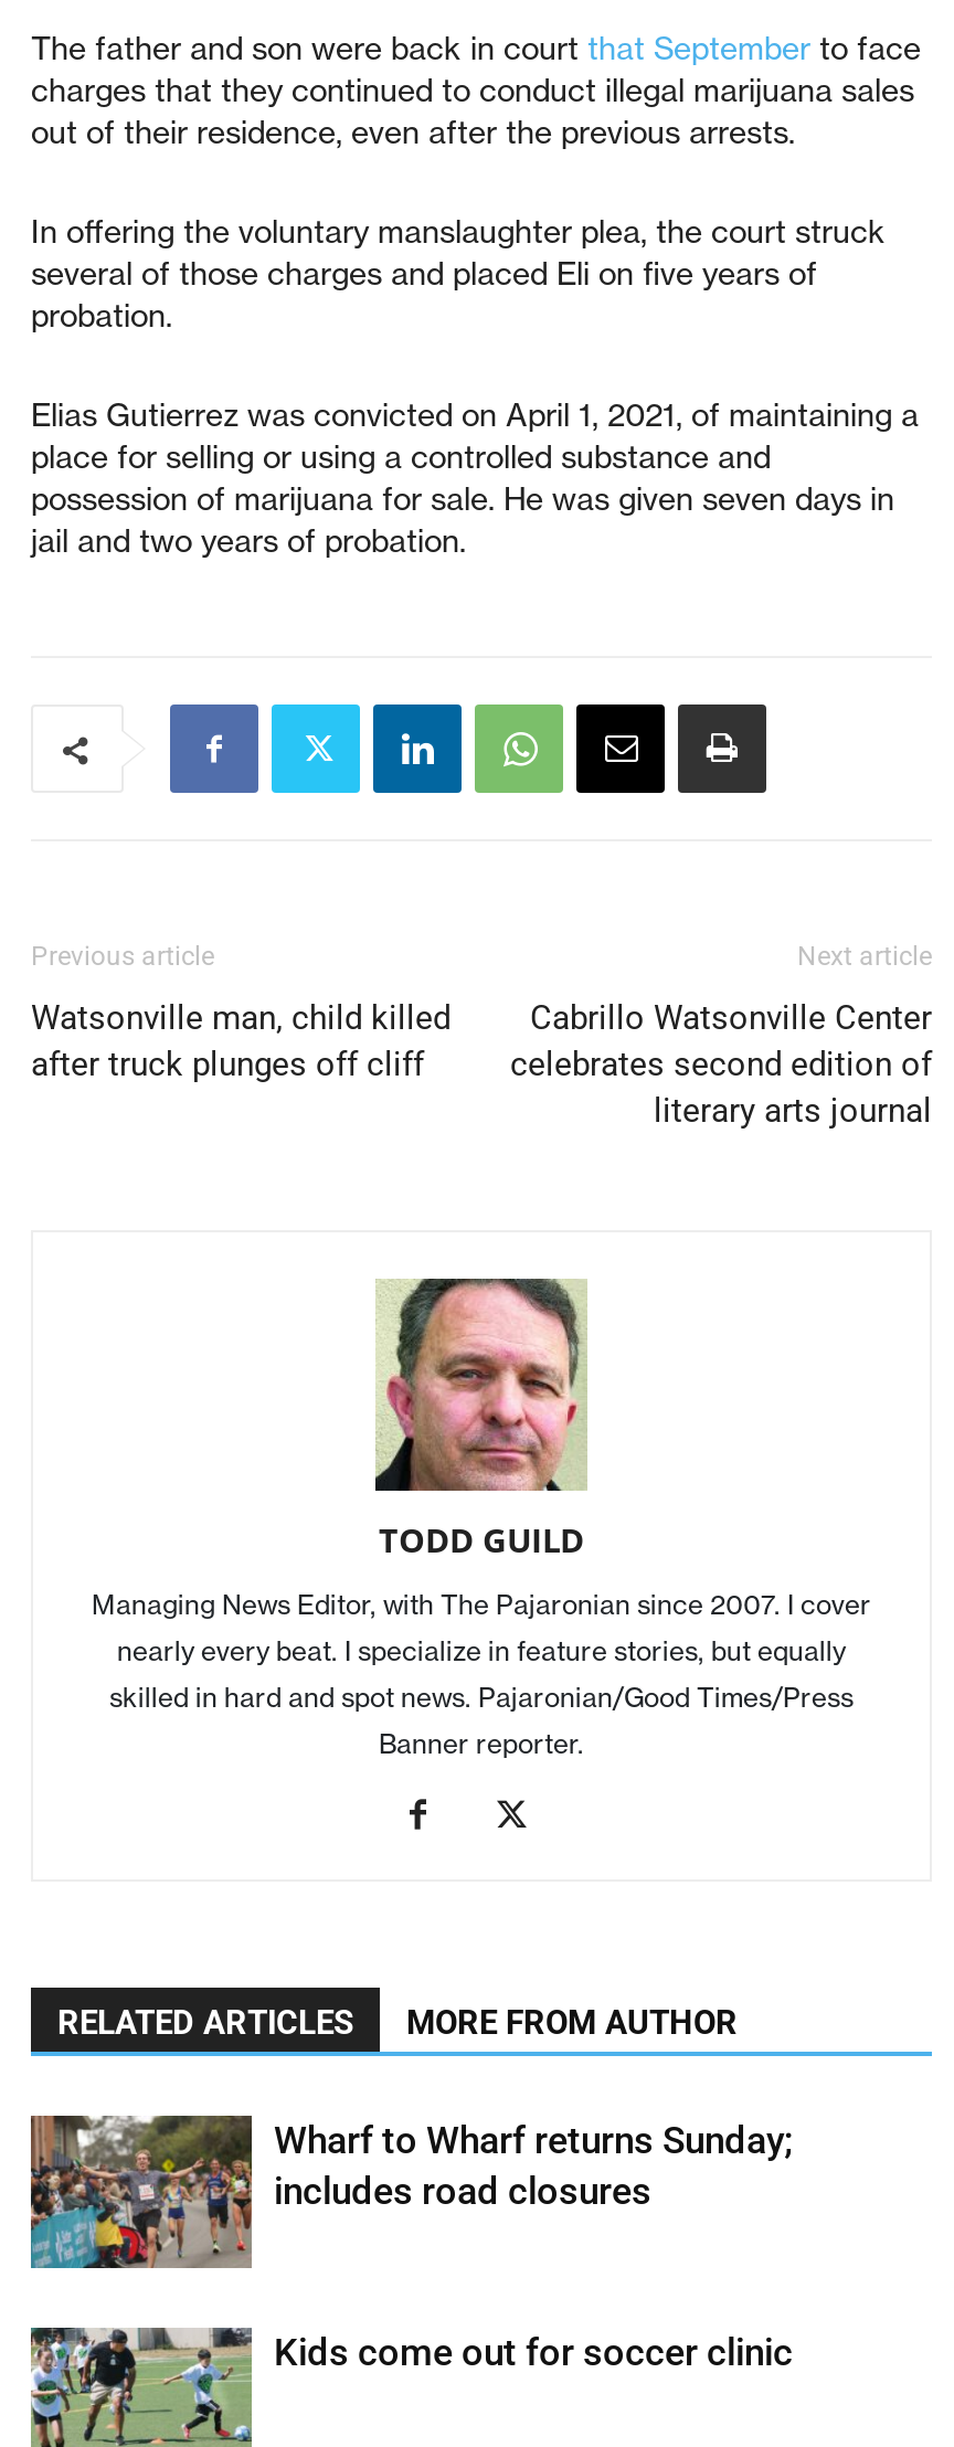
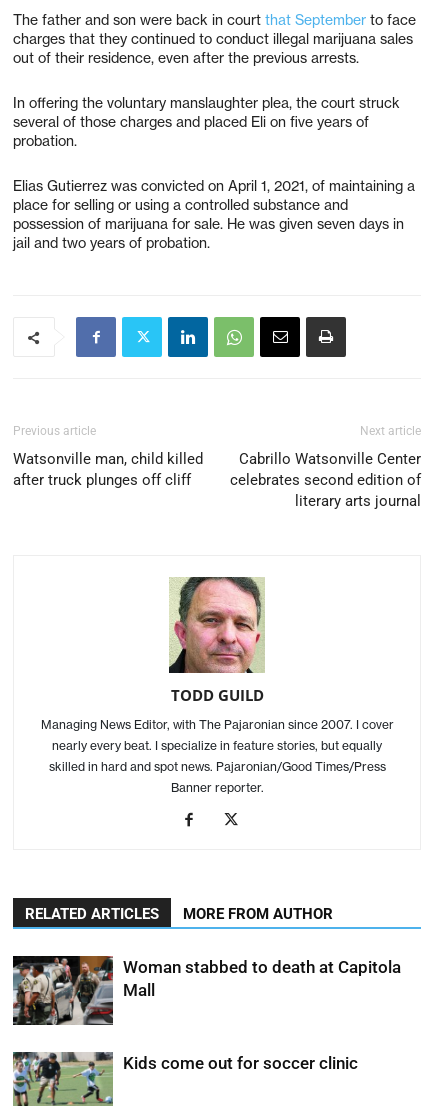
[29,2114,793,2270] [image] | Wharf to Wharf returns Sunday; | includes road closures -> [12,955,401,1026] [image] | Woman stabbed to death at Capitola | Mall

